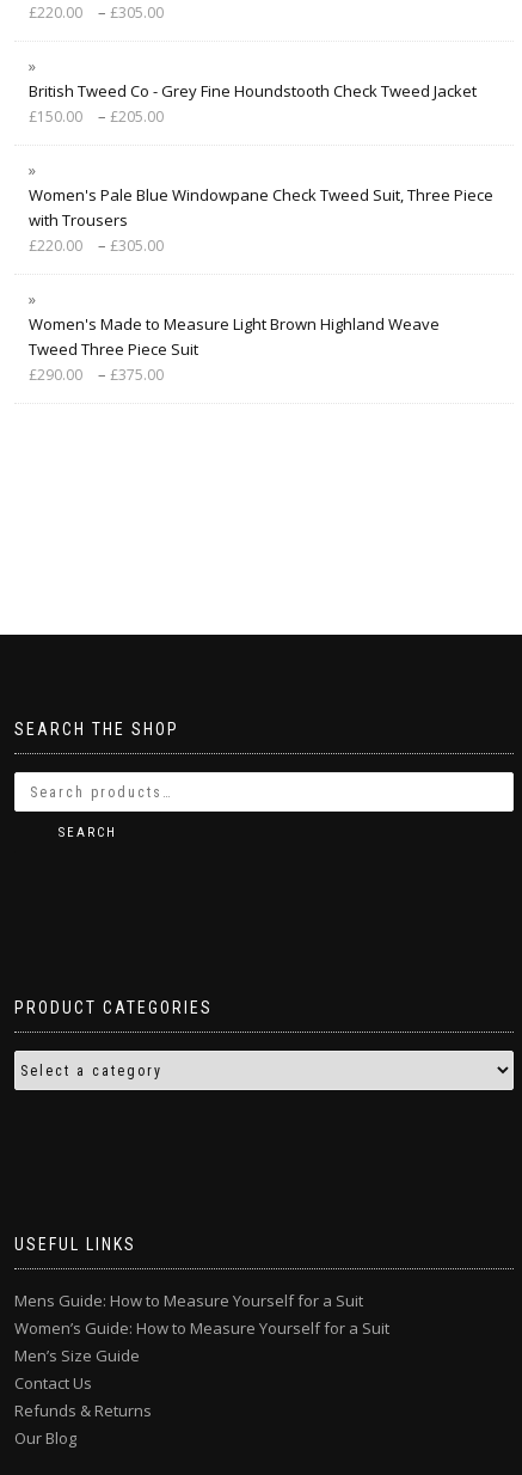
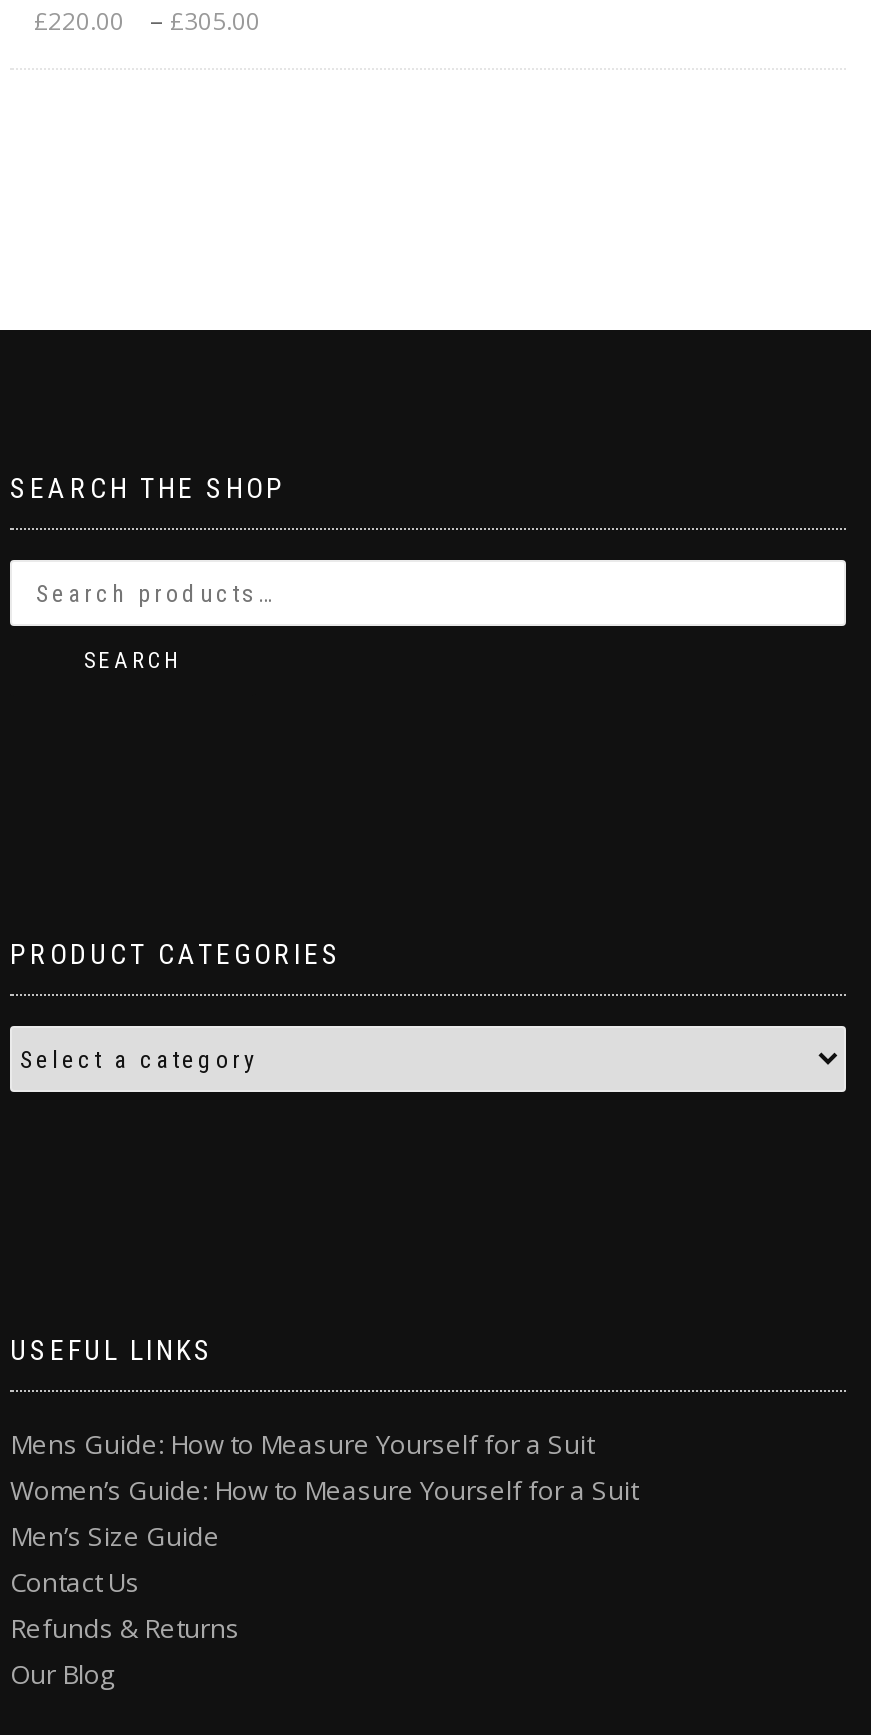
[29,80,477,127] British Tweed Co - Grey Fine Houndstooth Check Tweed Jacket | £150.00 | – £205.00 -> none
[29,184,493,256] Women's Pale Blue Windowpane Check Tweed Suit, Three Piece | with Trousers | £220.00 | – £305.00 -> none
[29,313,440,385] Women's Made to Measure Light Brown Highland Weave | Tweed Three Piece Suit | £290.00 | – £375.00 -> none

